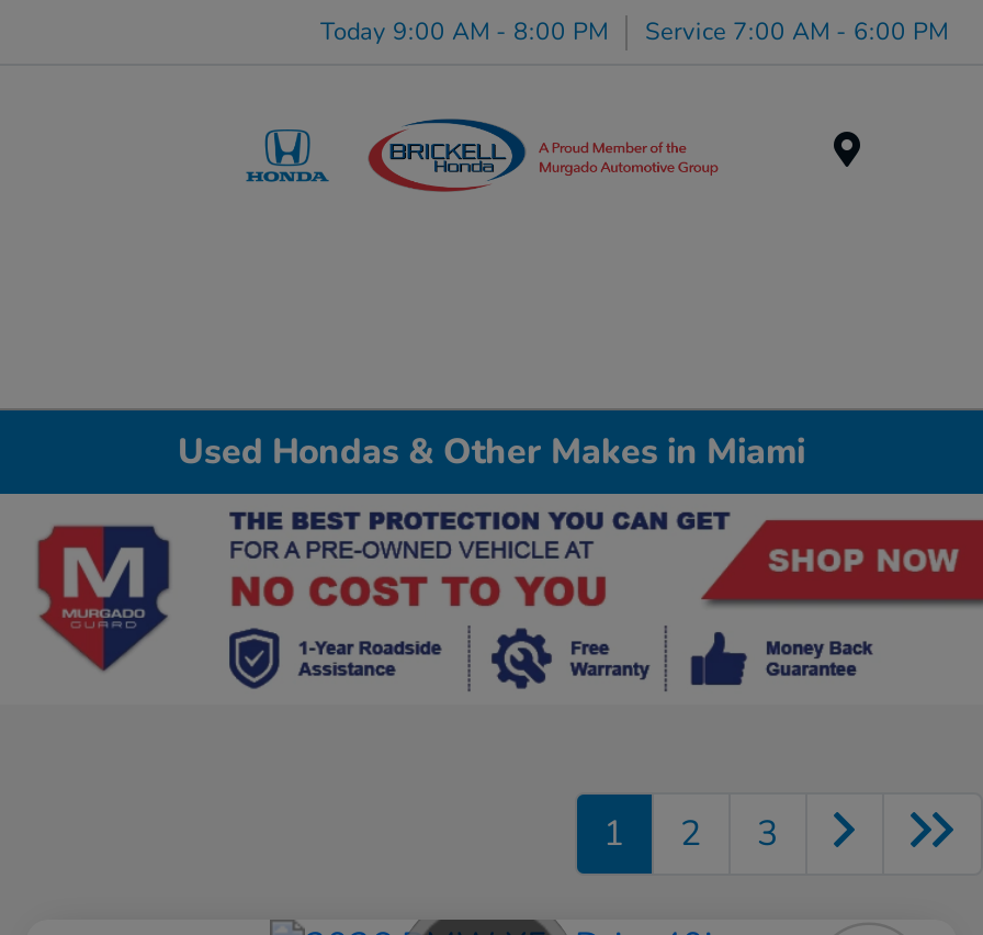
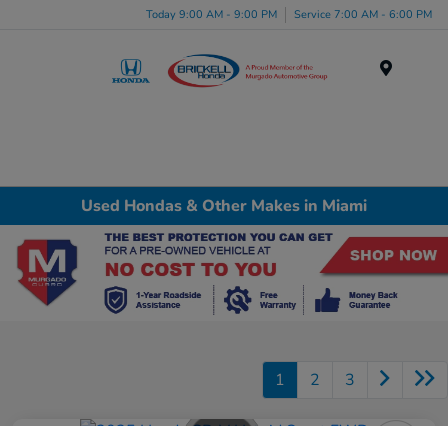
[320,14,948,47] Today 9:00 AM - 8:00 PM Service 7:00 AM - 6:00 PM -> [146,6,432,21] Today 9:00 AM - 9:00 PM Service 7:00 AM - 6:00 PM

